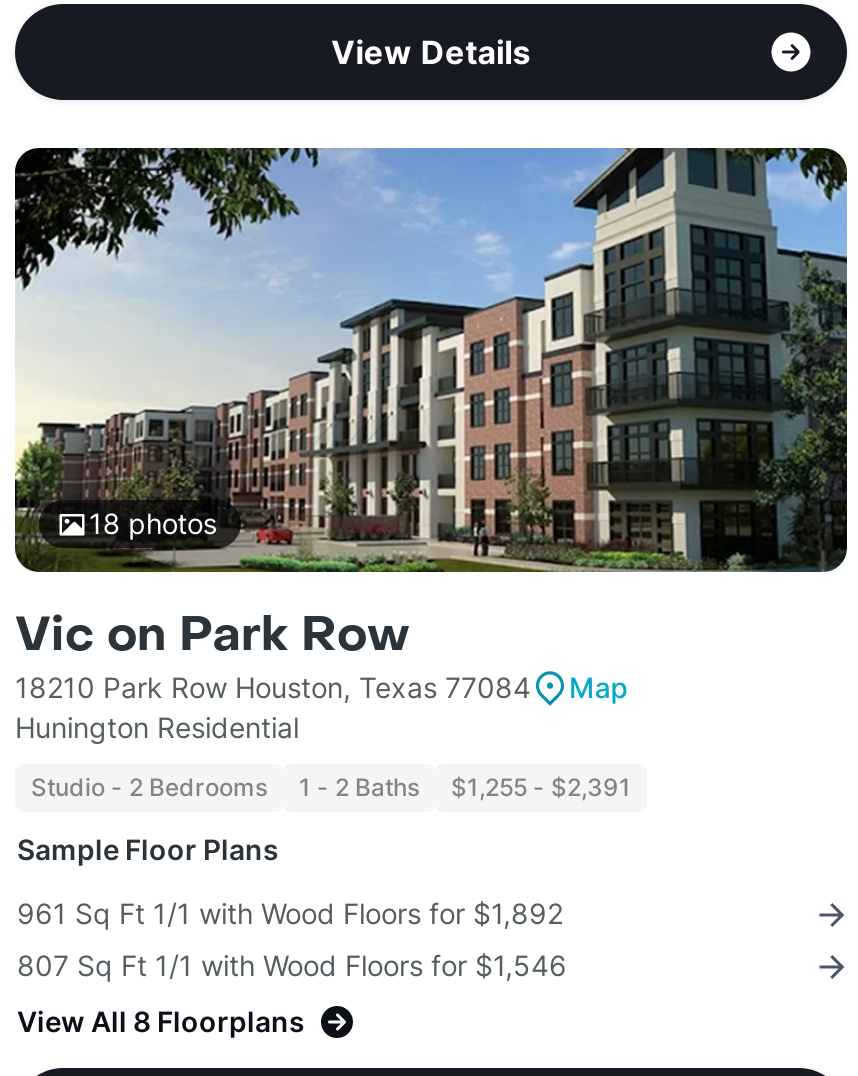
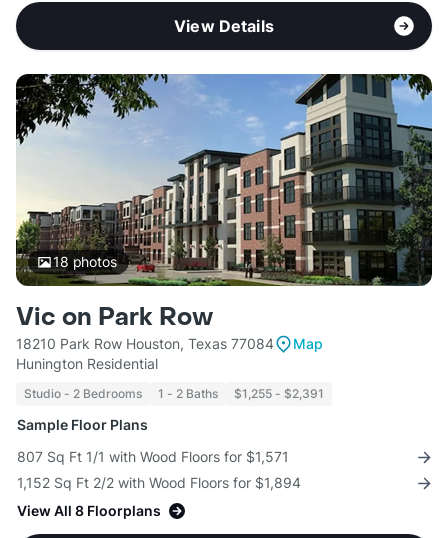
[17,896,563,930] 961 Sq Ft 1/1 with Wood Floors for $1,892 -> [17,448,289,465] 807 Sq Ft 1/1 with Wood Floors for $1,571
[17,948,567,982] 807 Sq Ft 1/1 with Wood Floors for $1,546 -> [17,474,301,491] 1,152 Sq Ft 2/2 with Wood Floors for $1,894

